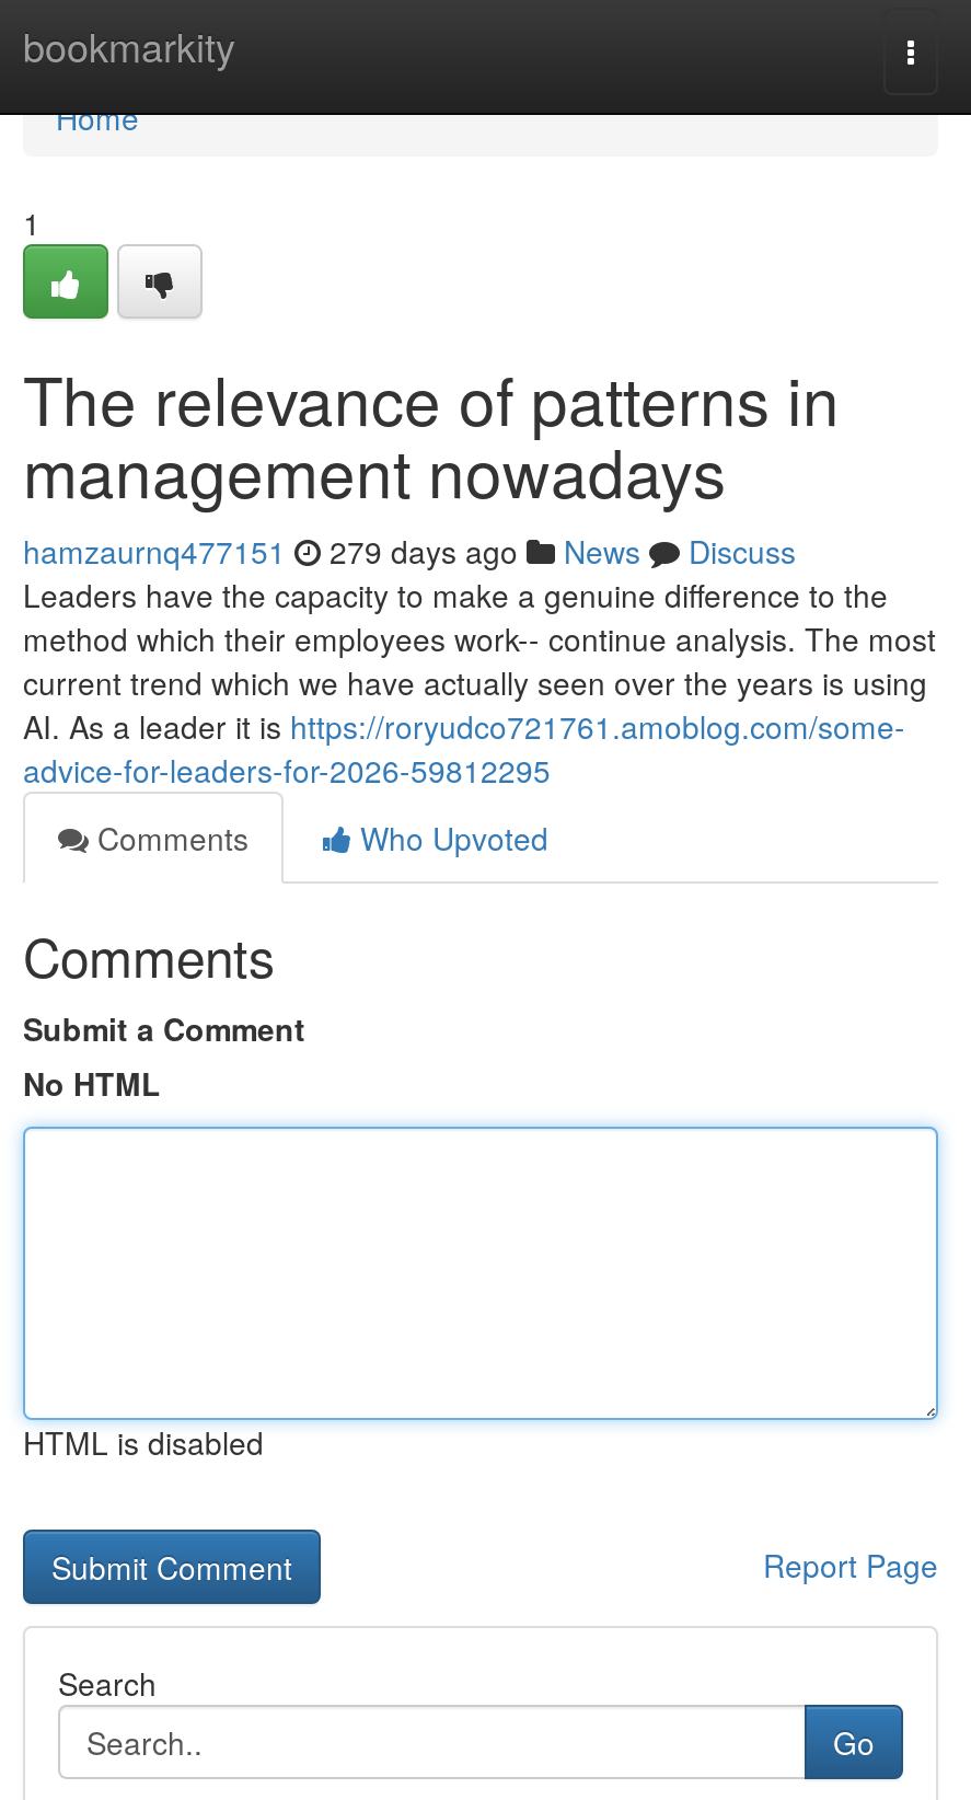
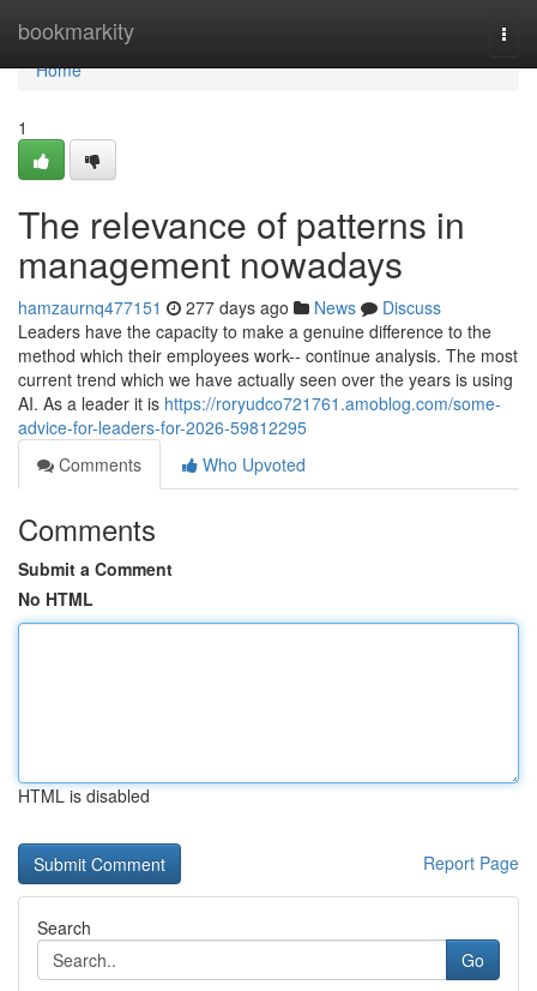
[23,529,796,573] hamzaurnq477151 279 days ago News Discuss -> [18,295,441,319] hamzaurnq477151 277 days ago News Discuss

